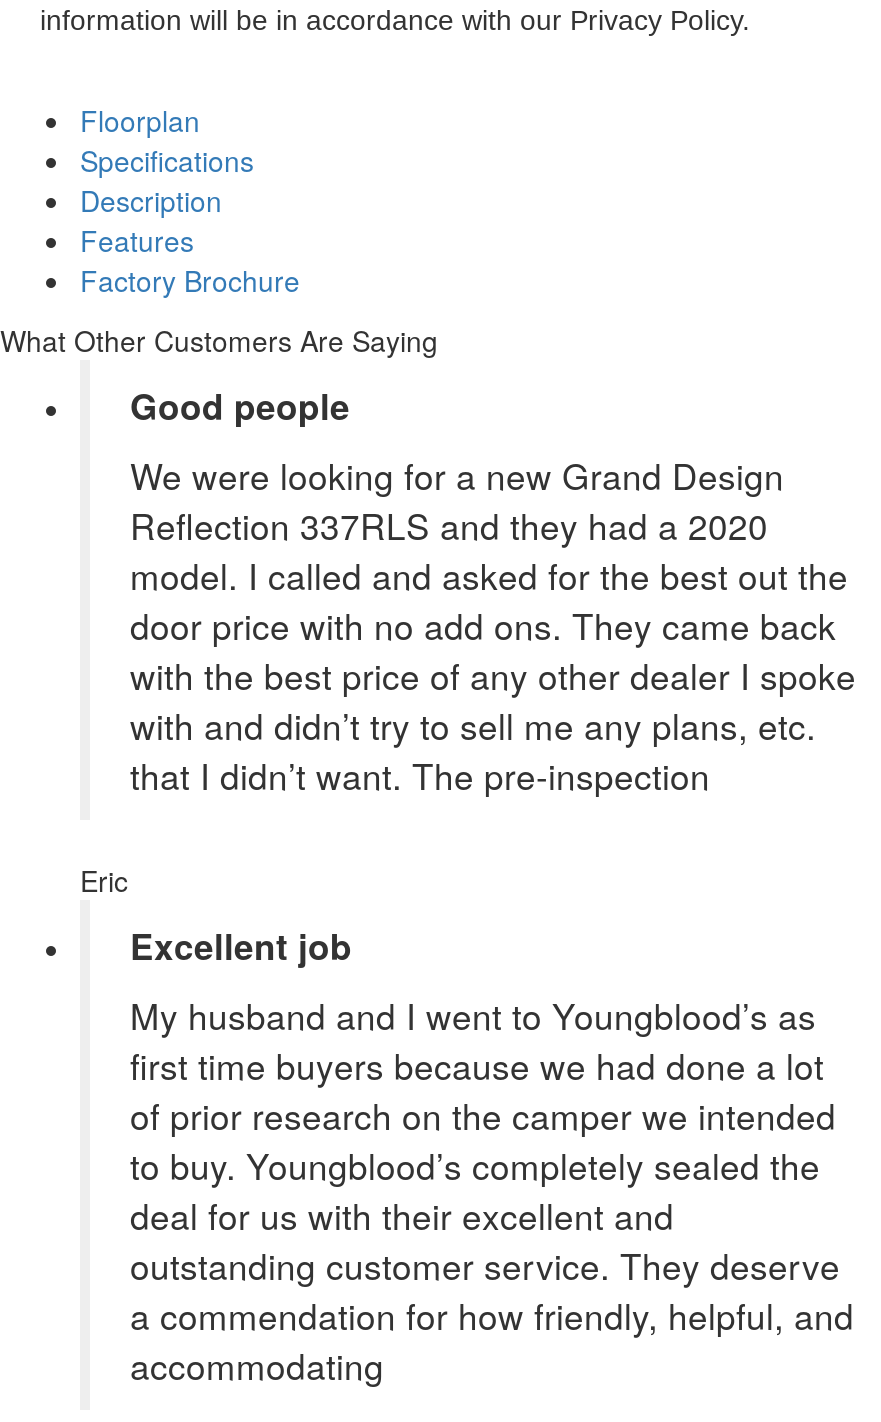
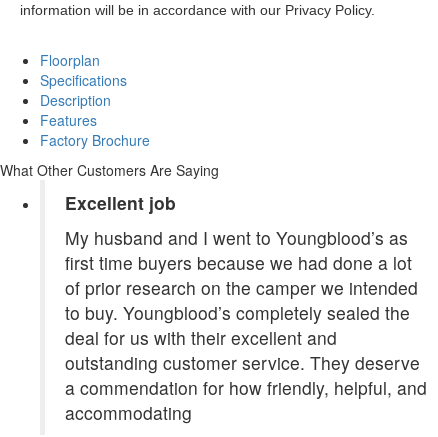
[80,380,856,900] Good people | We were looking for a new Grand Design | Reflection 337RLS and they had a 2020 | model. I called and asked for the best out the | door price with no add ons. They came back | with the best price of any other dealer I spoke | with and didn’t try to sell me any plans, etc. | that I didn’t want. The pre-inspection | Eric -> none

